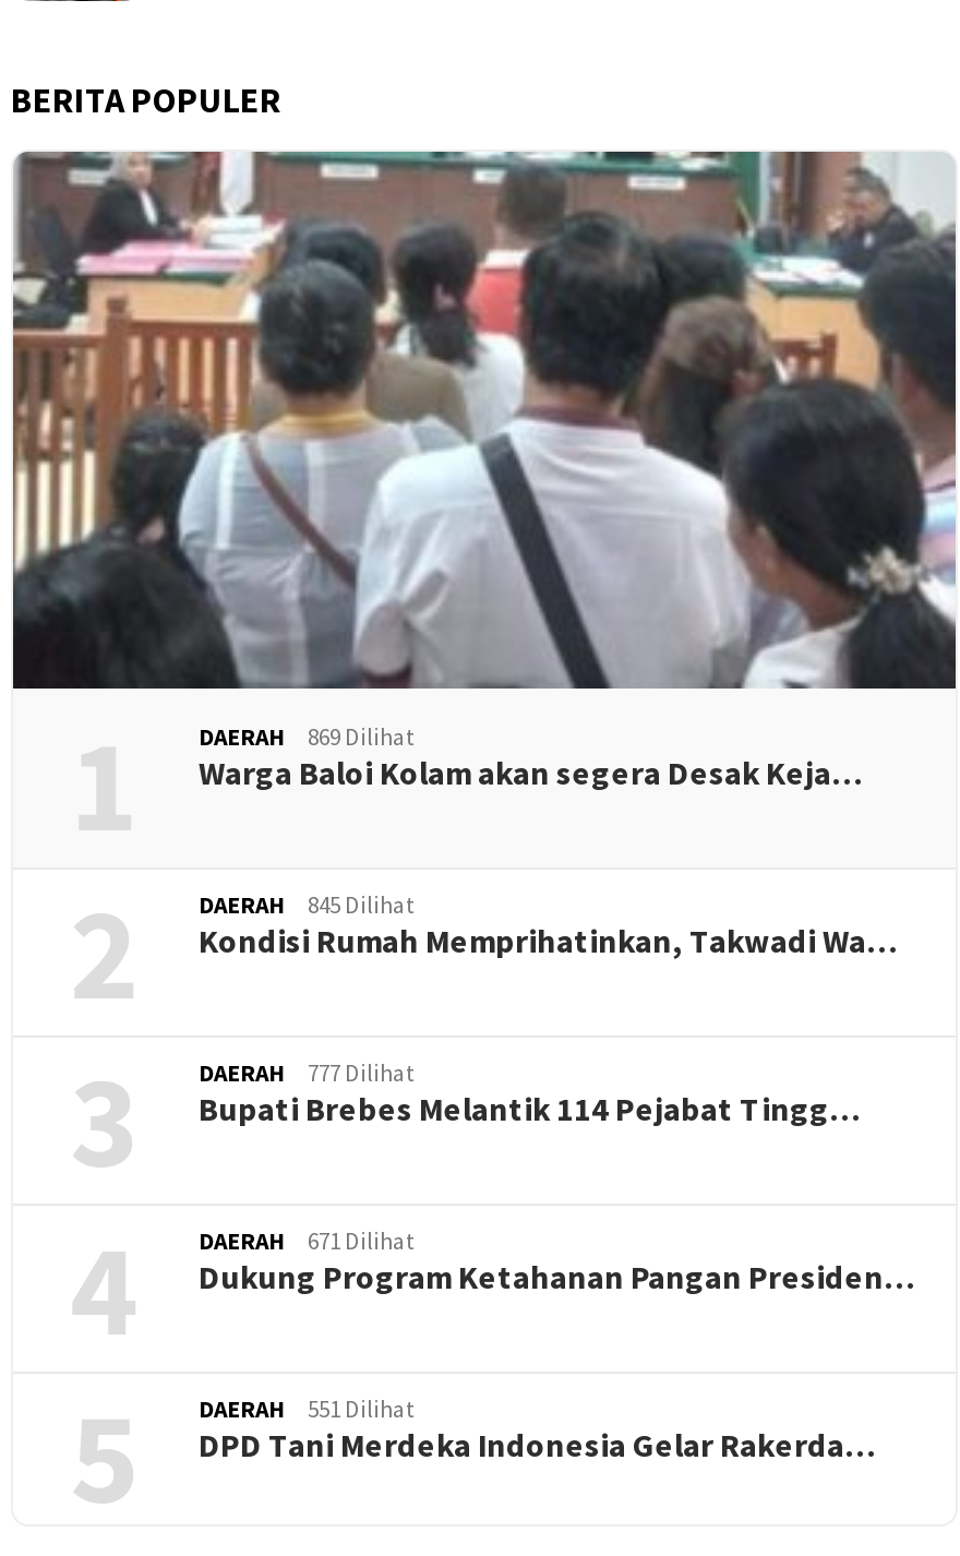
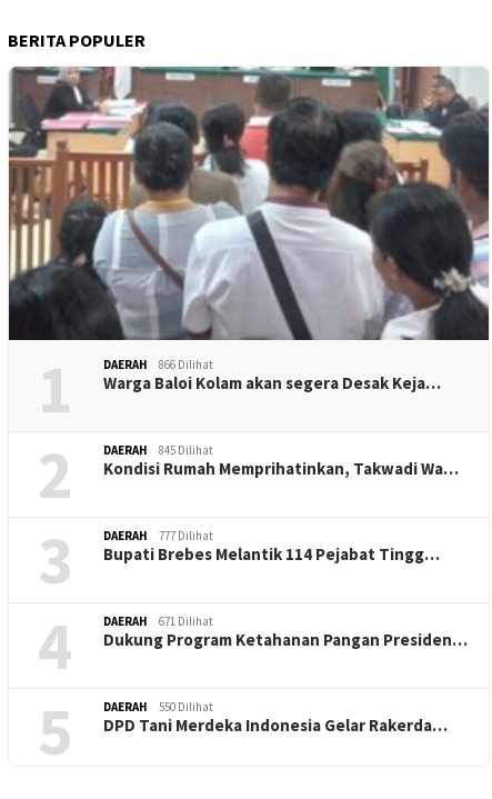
[199,720,415,751] DAERAH 869 Dilihat -> [103,357,213,372] DAERAH 866 Dilihat
[199,1392,415,1423] DAERAH 551 Dilihat -> [103,699,213,715] DAERAH 550 Dilihat

